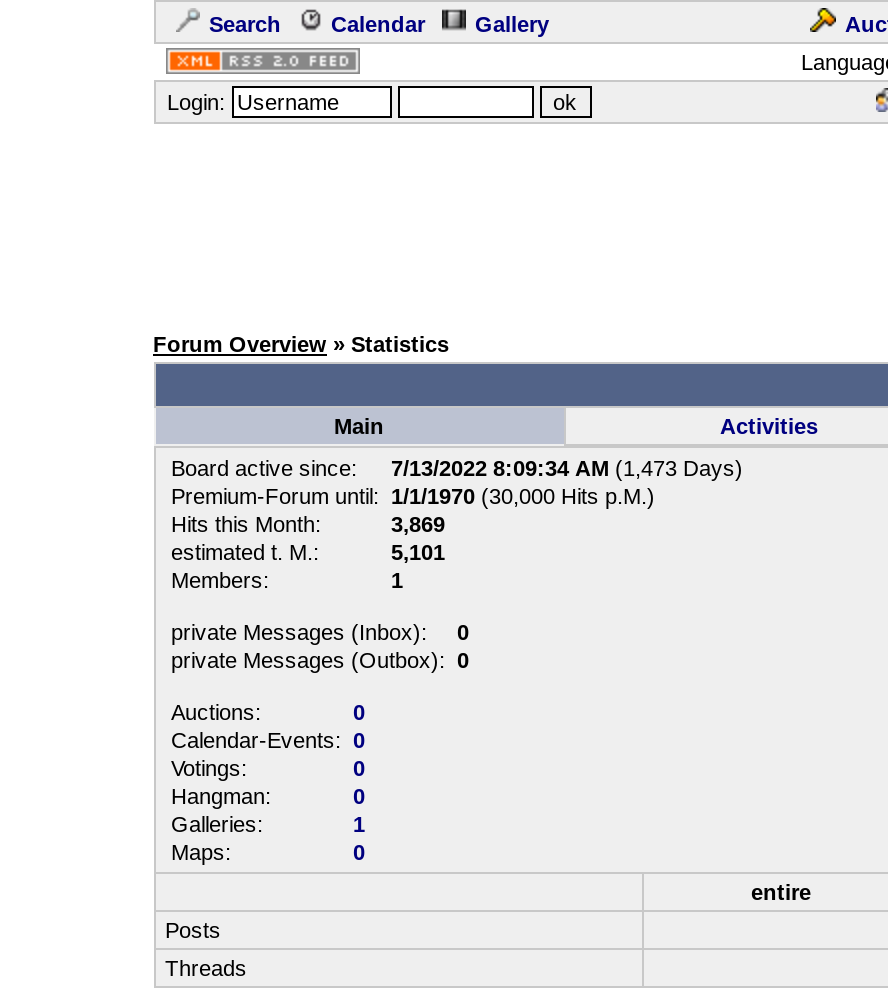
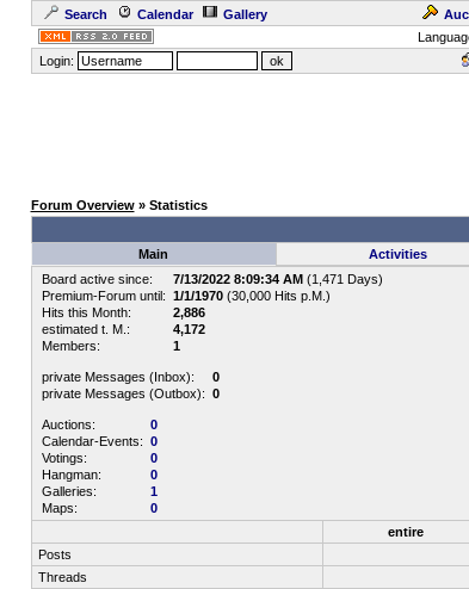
[171,456,743,480] Board active since: 7/13/2022 8:09:34 AM (1,473 Days) -> [41,272,382,286] Board active since: 7/13/2022 8:09:34 AM (1,471 Days)
[391,512,445,536] 3,869 -> [172,305,205,320] 2,886
[391,540,445,564] 5,101 -> [172,322,205,336] 4,172

